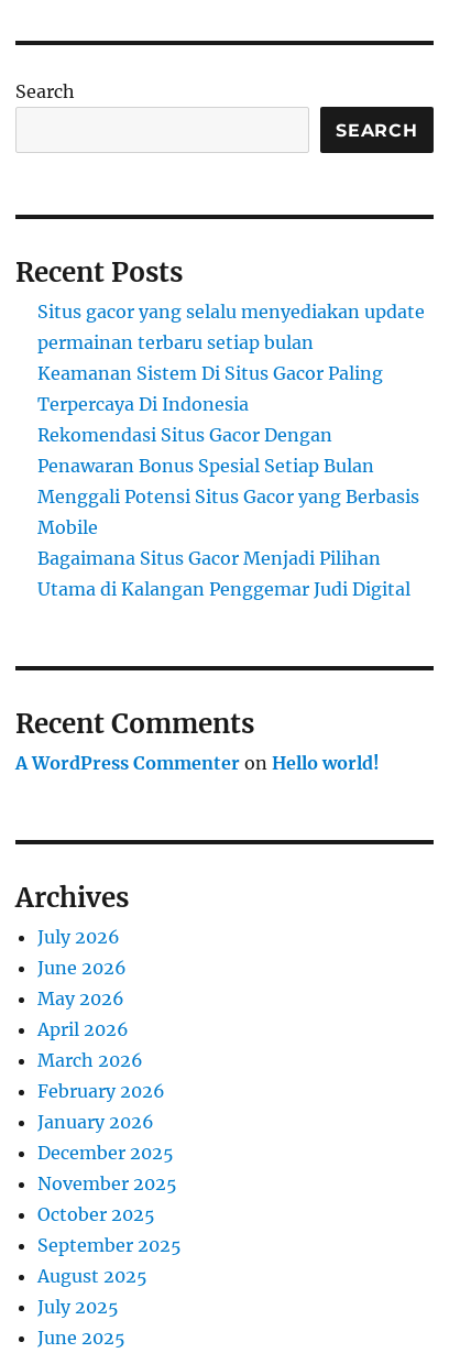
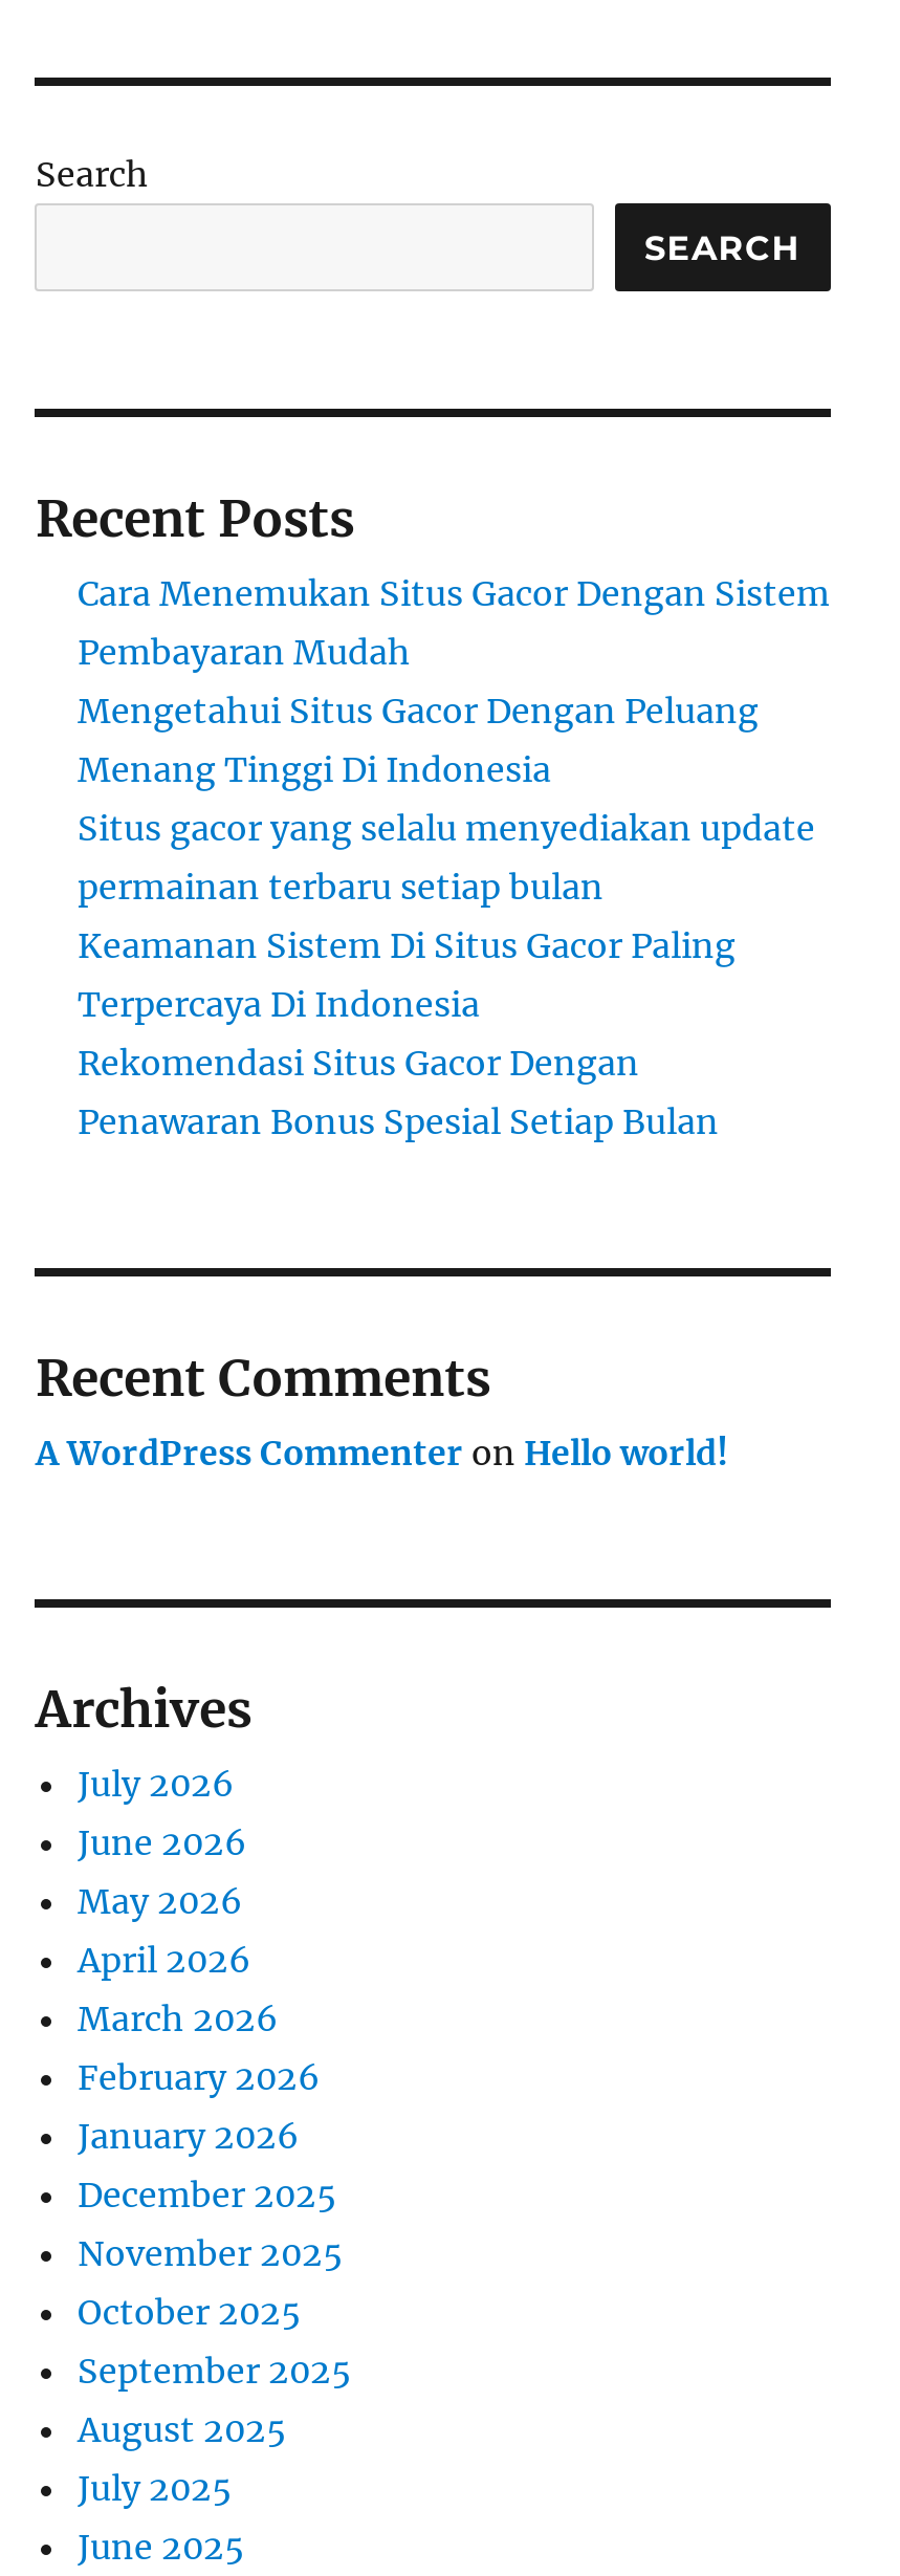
none -> [78,572,830,790] Cara Menemukan Situs Gacor Dengan Sistem | Pembayaran Mudah | Mengetahui Situs Gacor Dengan Peluang | Menang Tinggi Di Indonesia
moved [38,301,425,477] -> [78,807,815,1142]: Situs gacor yang selalu menyediakan update | permainan terbaru setiap bulan | Keamanan Sistem Di Situs Gacor Paling | Terpercaya Di Indonesia | Rekomendasi Situs Gacor Dengan | Penawaran Bonus Spesial Setiap Bulan
[38,485,420,600] Menggali Potensi Situs Gacor yang Berbasis | Mobile | Bagaimana Situs Gacor Menjadi Pilihan | Utama di Kalangan Penggemar Judi Digital -> none

